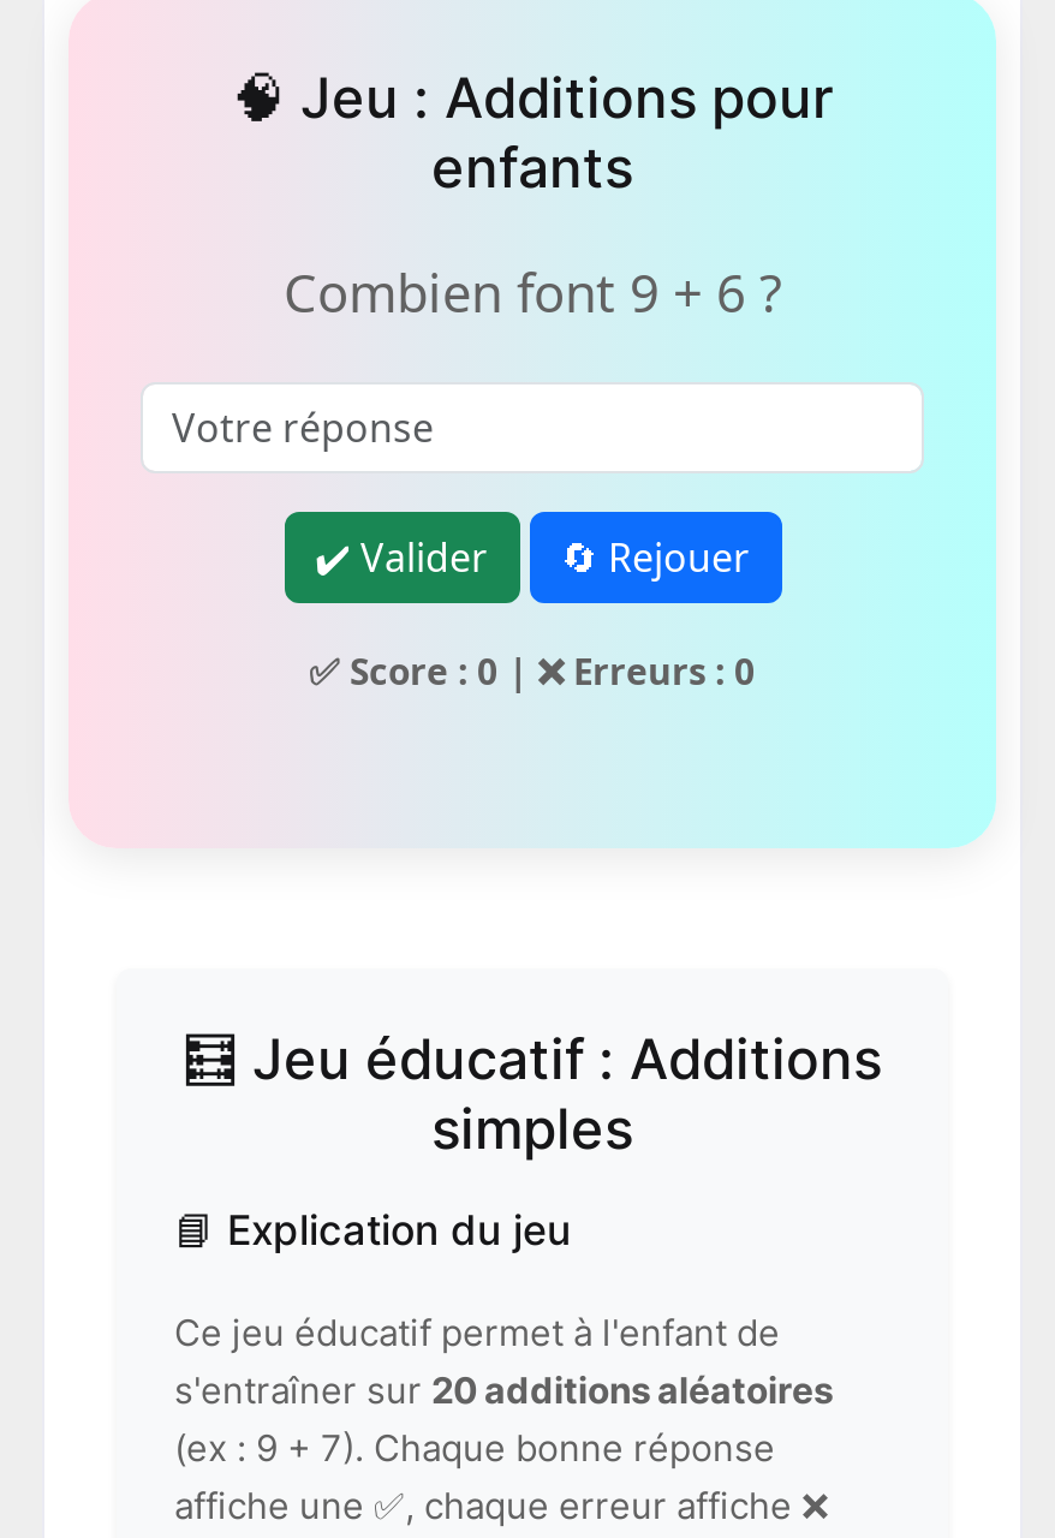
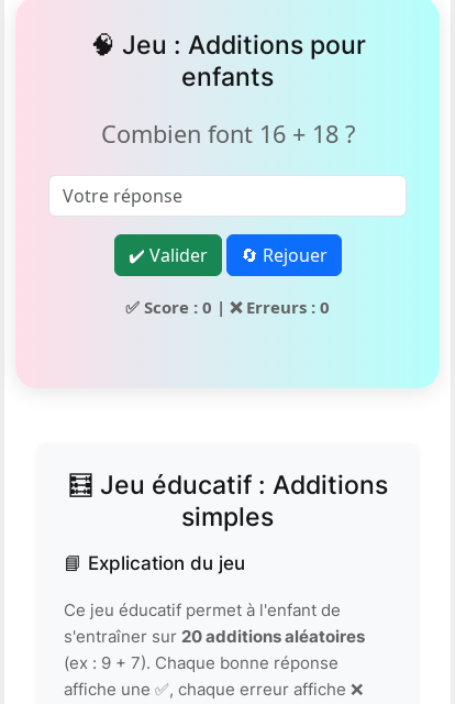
[284,258,781,327] Combien font 9 + 6 ? -> [101,118,354,150] Combien font 16 + 18 ?

